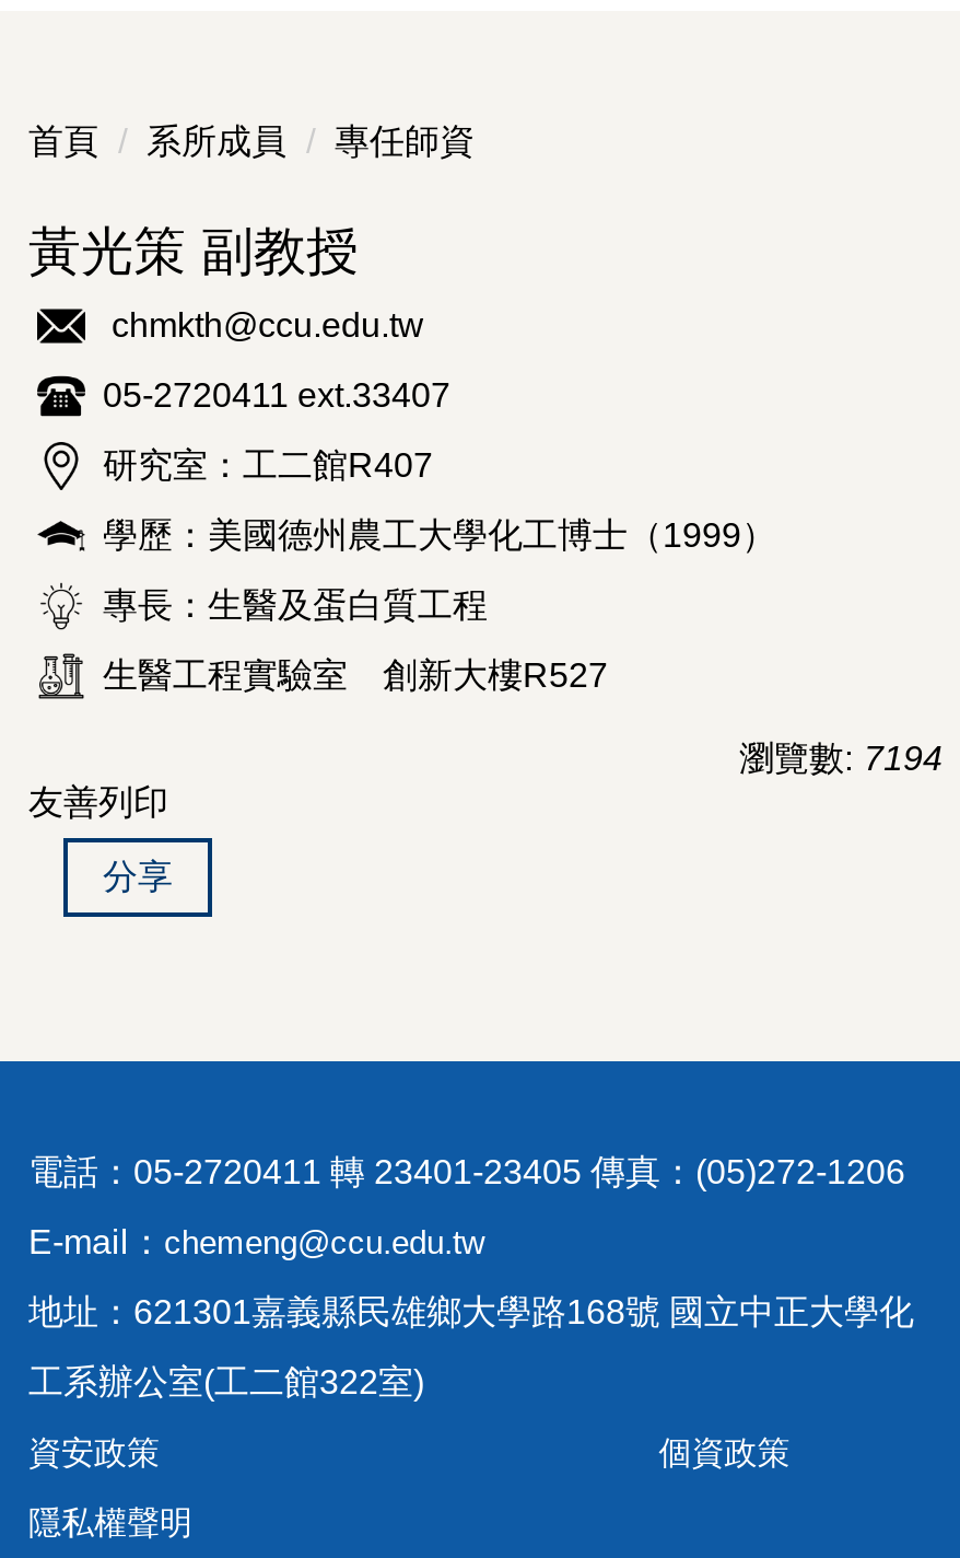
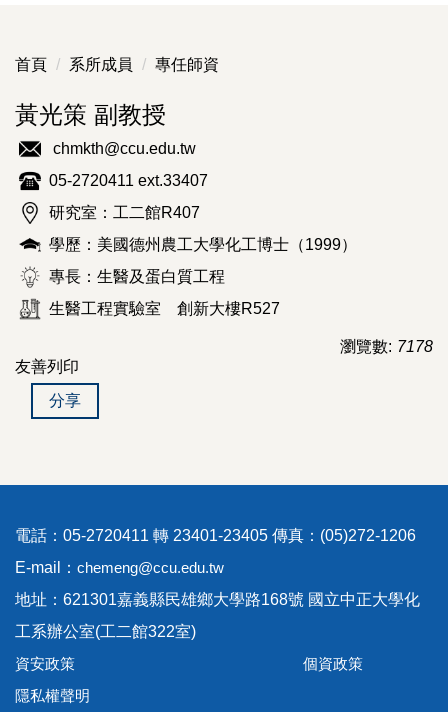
[739,739,943,776] 瀏覽數: 7194 -> [340,337,433,354] 瀏覽數: 7178

